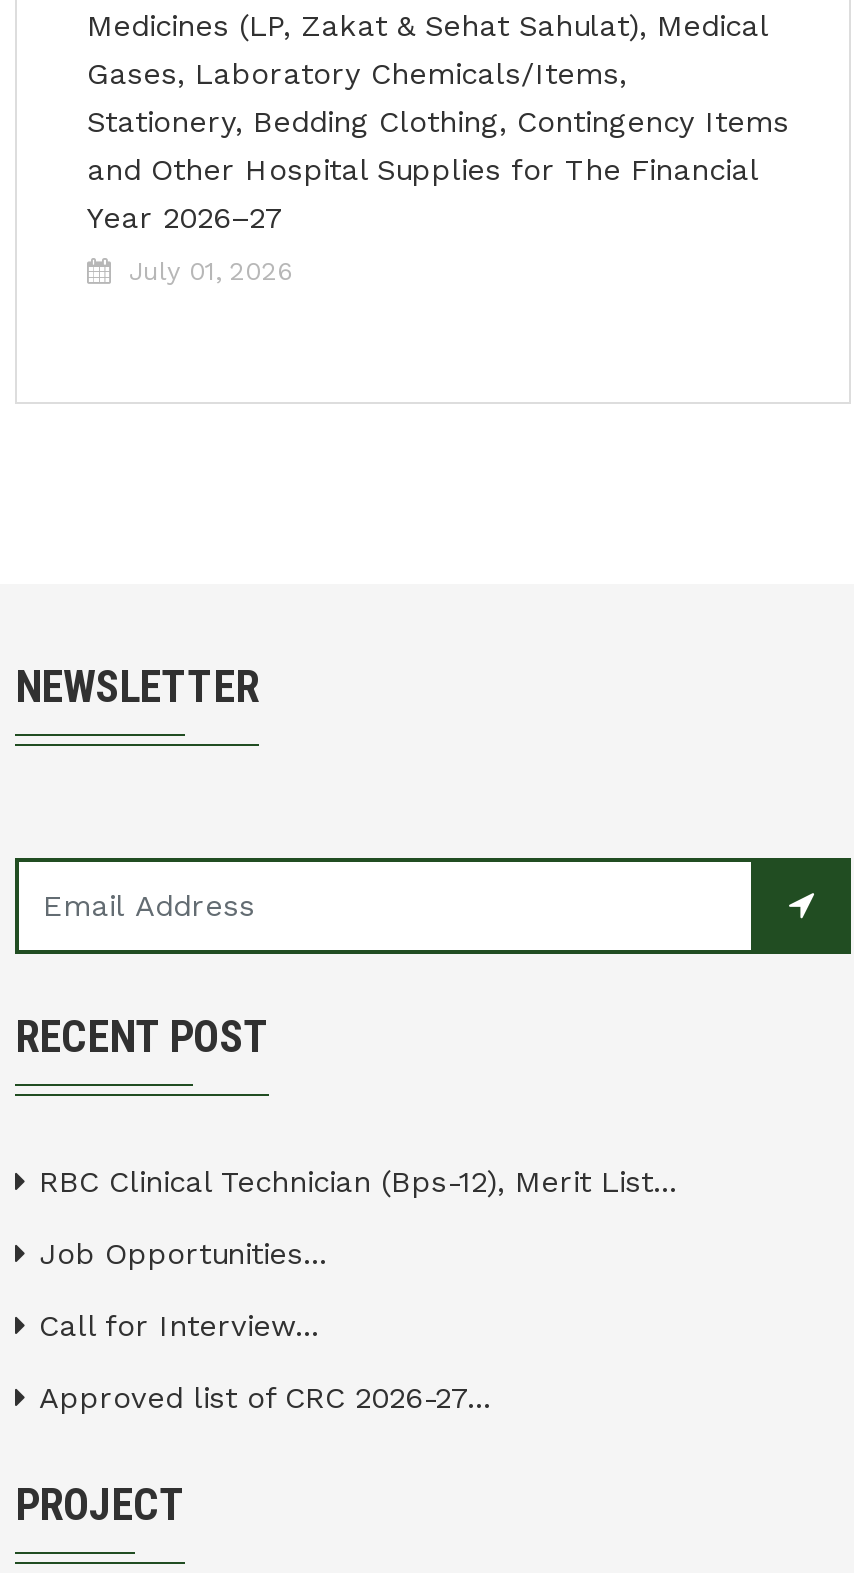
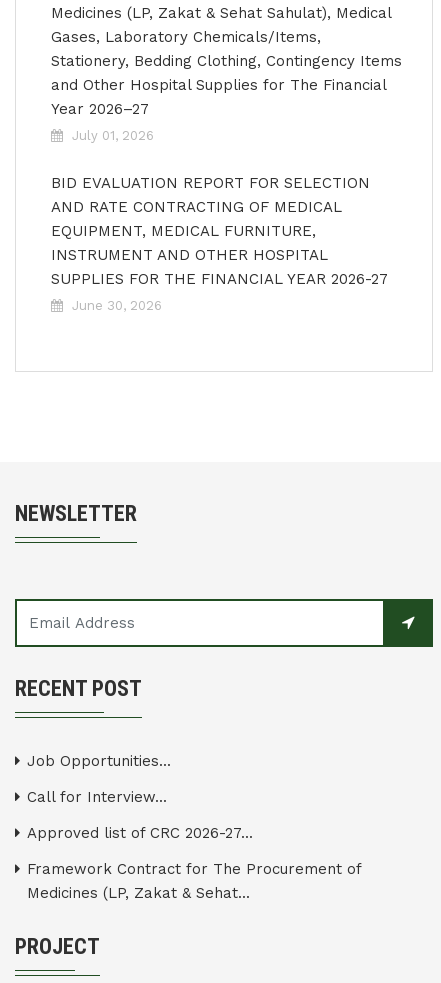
none -> [51,174,388,313] BID EVALUATION REPORT FOR SELECTION | AND RATE CONTRACTING OF MEDICAL | EQUIPMENT, MEDICAL FURNITURE, | INSTRUMENT AND OTHER HOSPITAL | SUPPLIES FOR THE FINANCIAL YEAR 2026-27 | June 30, 2026
[39,1164,677,1200] RBC Clinical Technician (Bps-12), Merit List... -> none
none -> [27,860,361,902] Framework Contract for The Procurement of | Medicines (LP, Zakat & Sehat...

